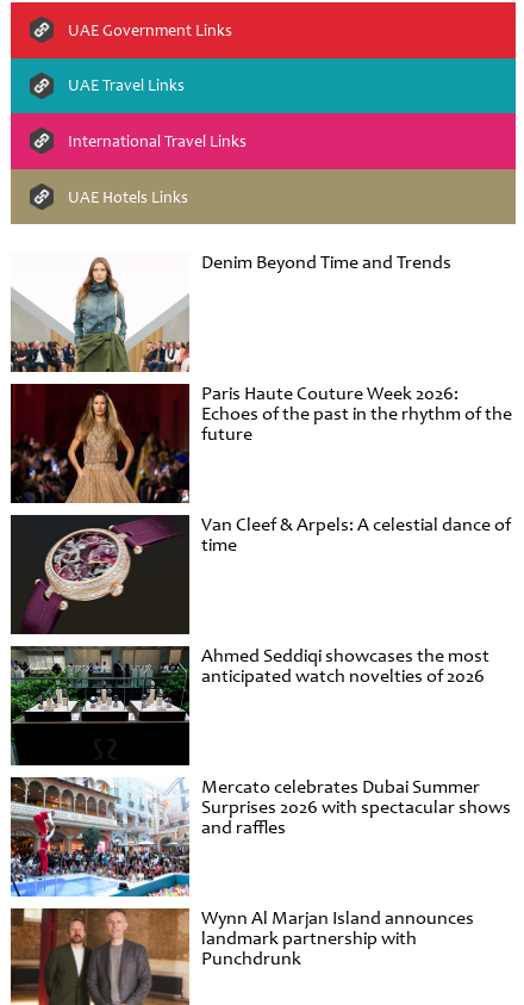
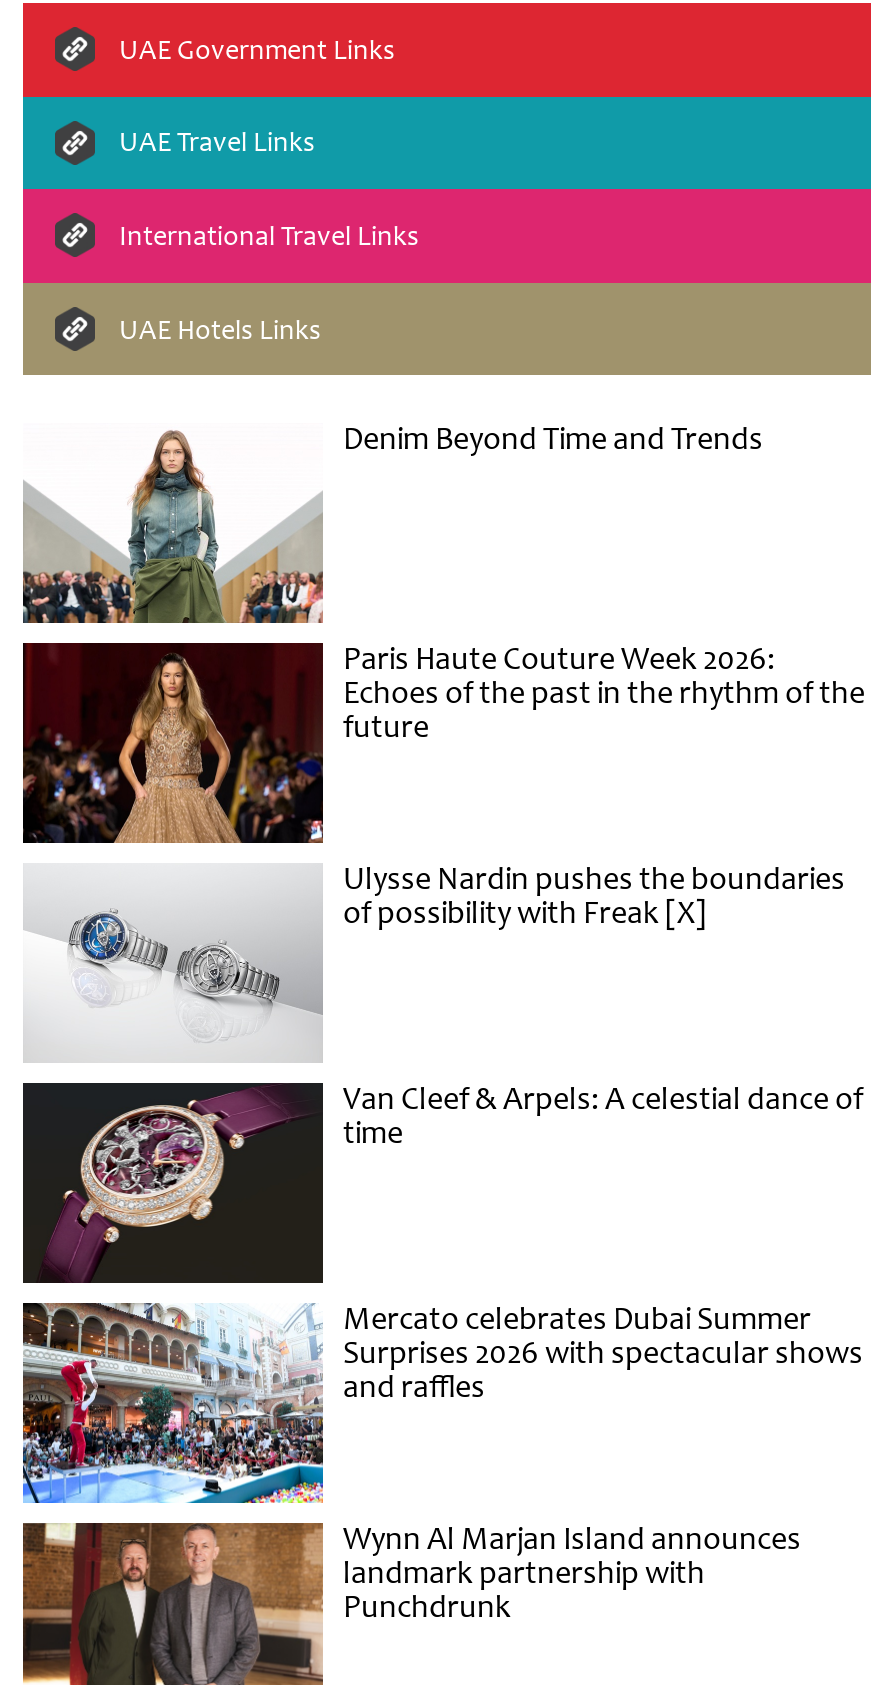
none -> [23,860,845,1063] [image] | Ulysse Nardin pushes the boundaries | of possibility with Freak [X]
moved [20,513,511,635] -> [39,1080,863,1285]: [image] | Van Cleef & Arpels: A celestial dance of | time
[11,644,489,765] [image] | Ahmed Seddiqi showcases the most | anticipated watch novelties of 2026 -> none

